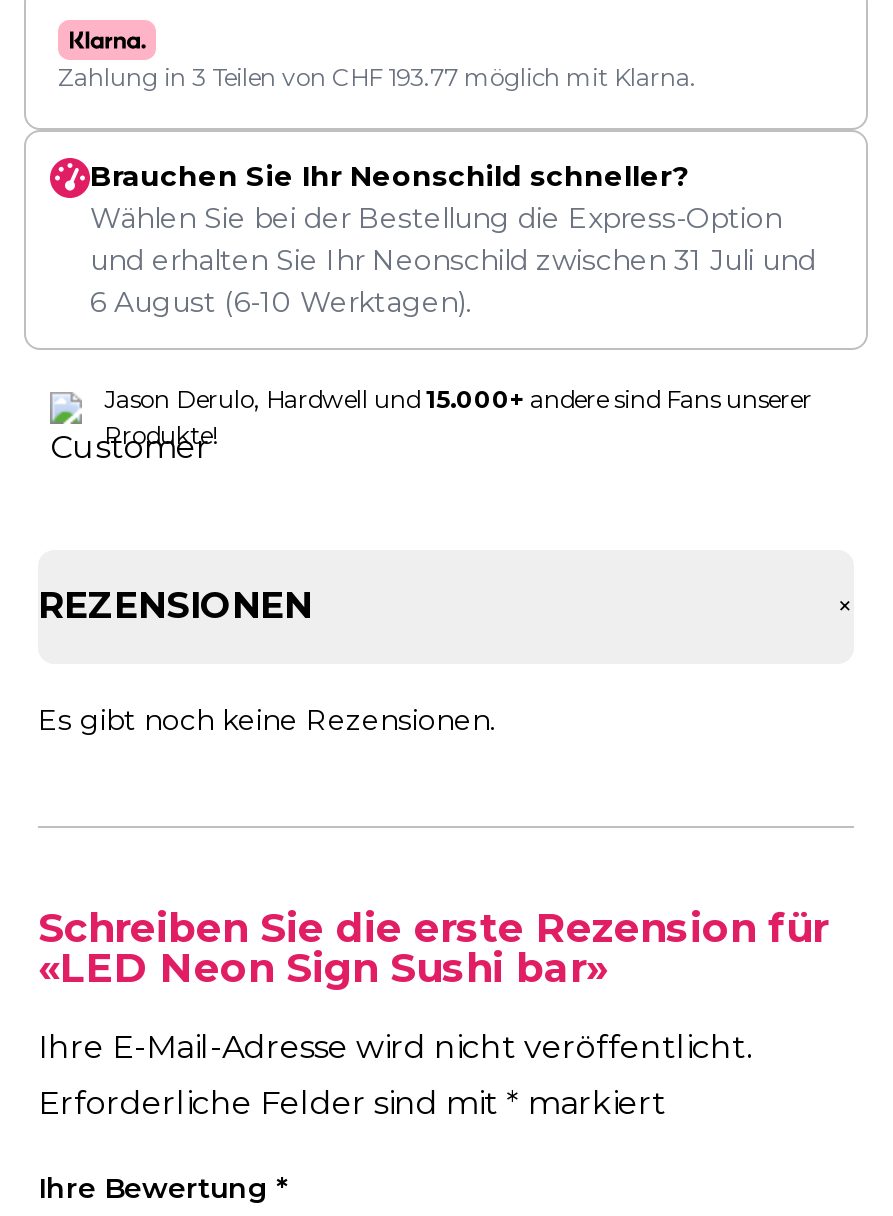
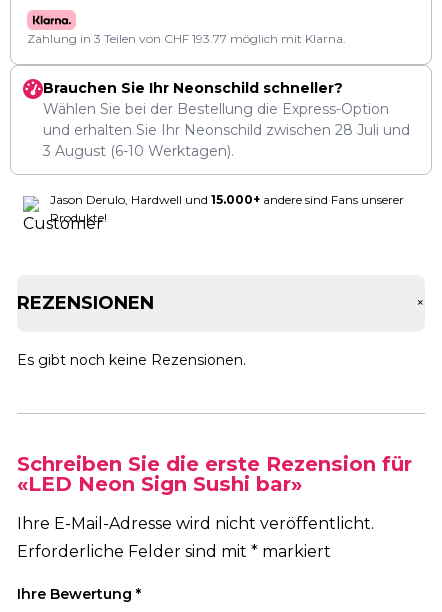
[90,242,816,278] und erhalten Sie Ihr Neonschild zwischen 31 Juli und -> [43,121,410,139] und erhalten Sie Ihr Neonschild zwischen 28 Juli und
[90,284,472,320] 6 August (6-10 Werktagen). -> [43,142,234,160] 3 August (6-10 Werktagen).

